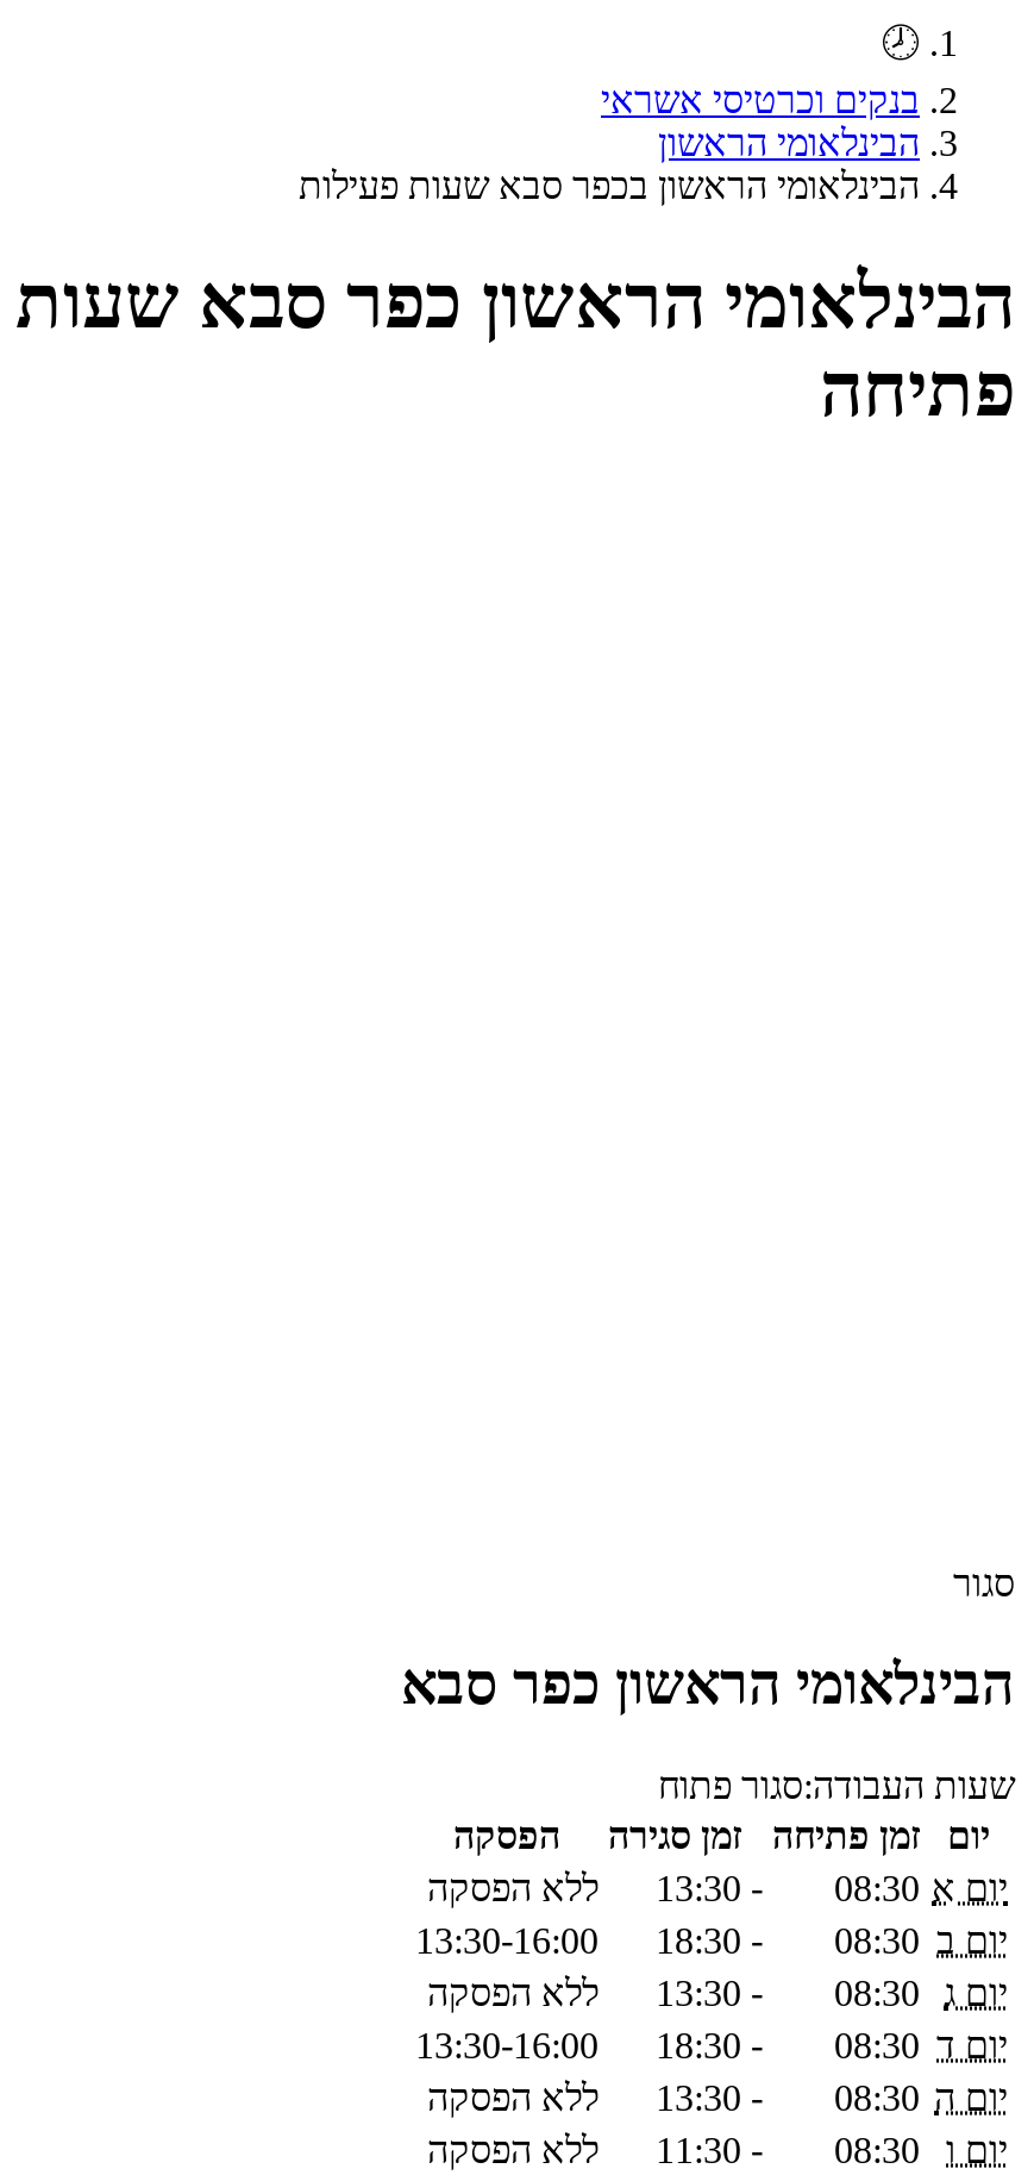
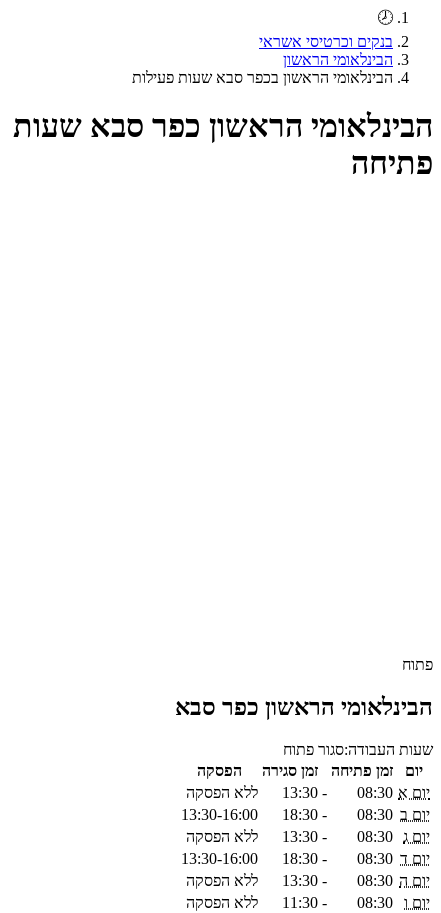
[953,1563,1015,1603] סגור -> [402,656,433,673] פתוח

